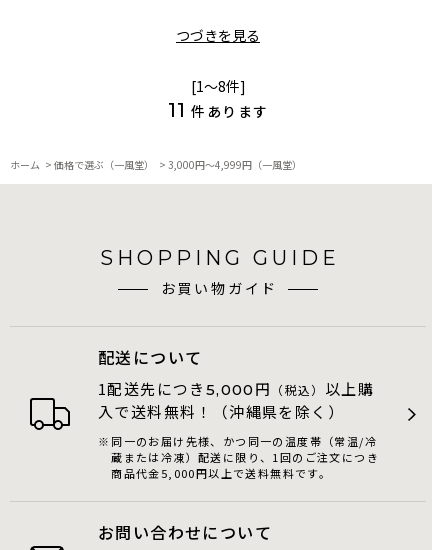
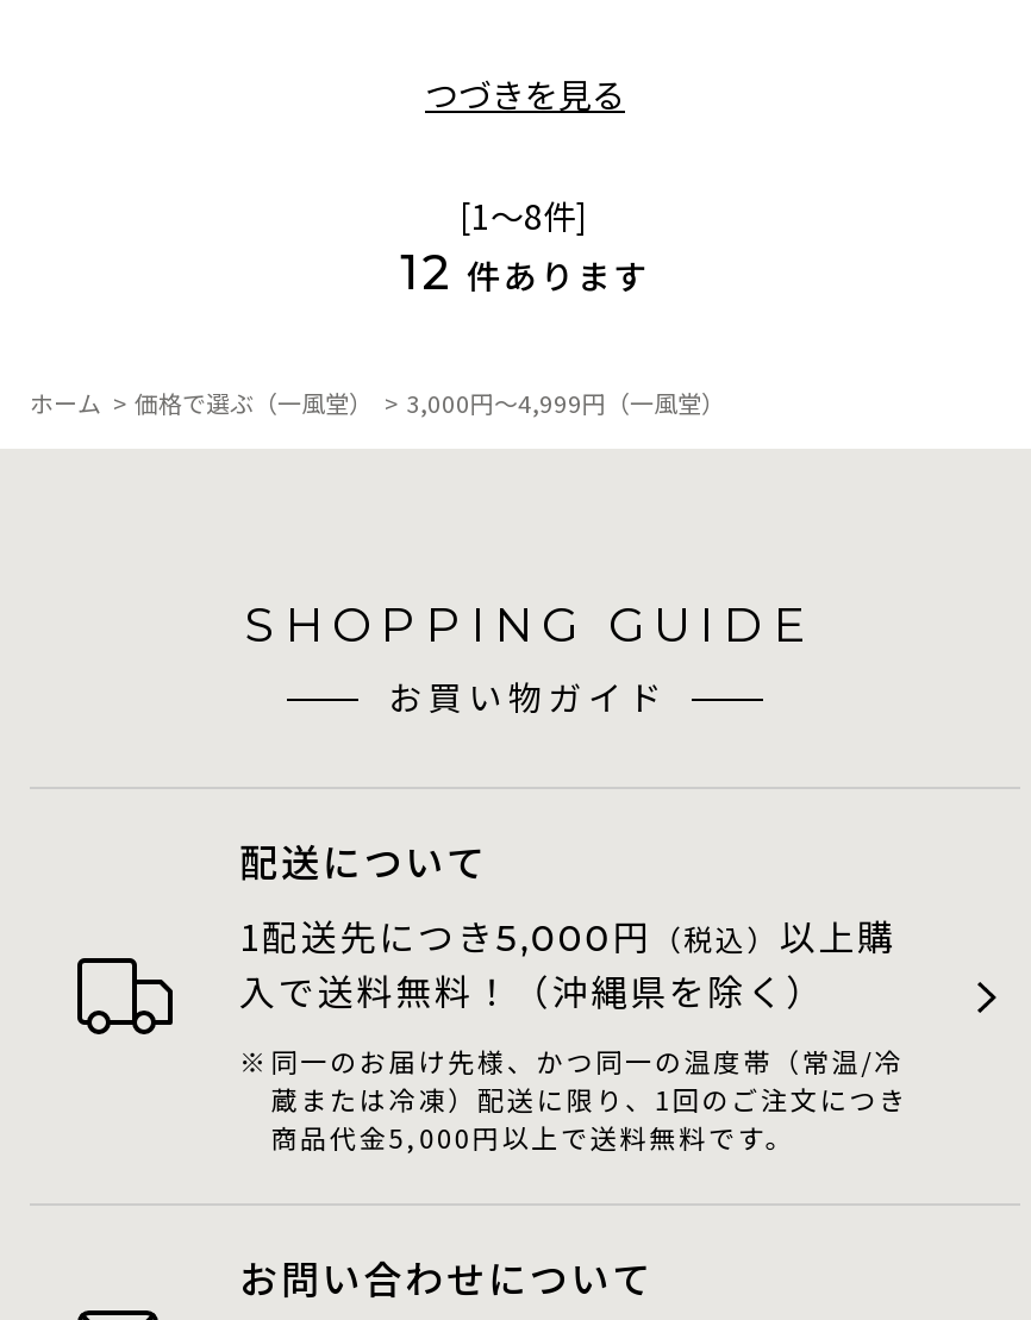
[168,98,268,122] 11 件あります -> [400,244,650,301] 12 件あります

